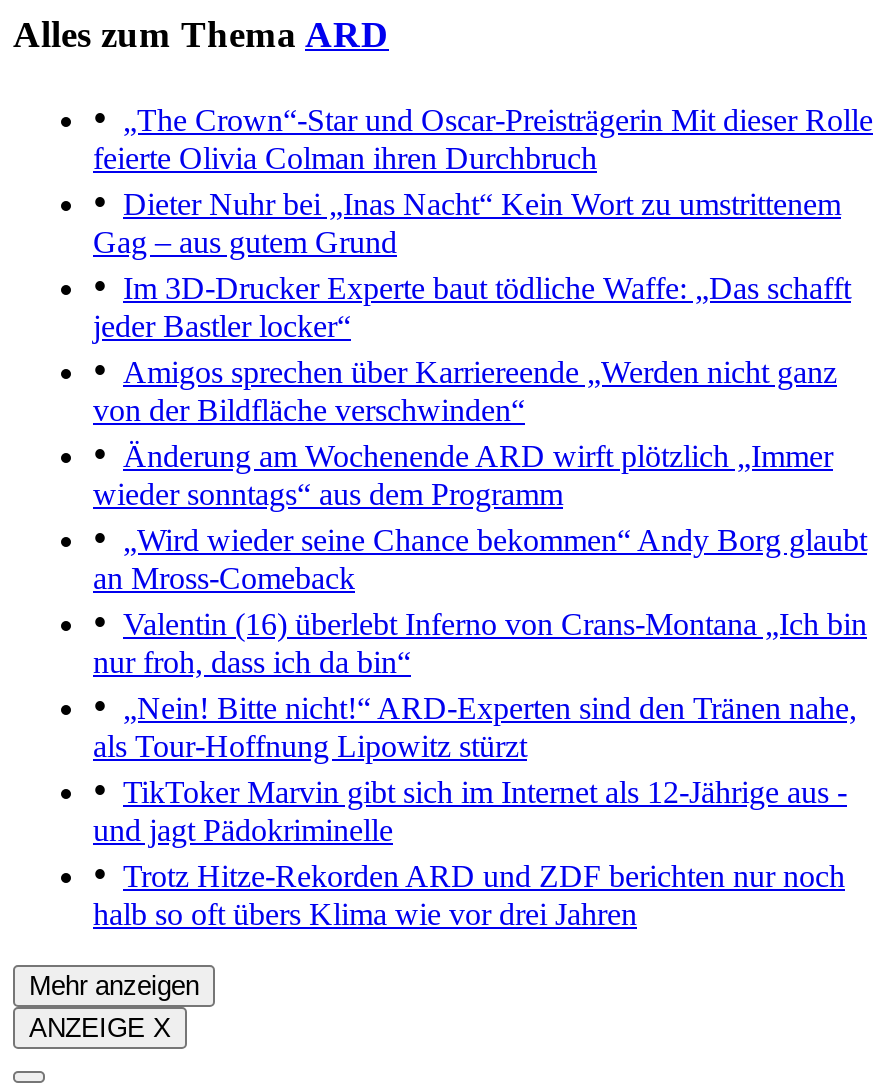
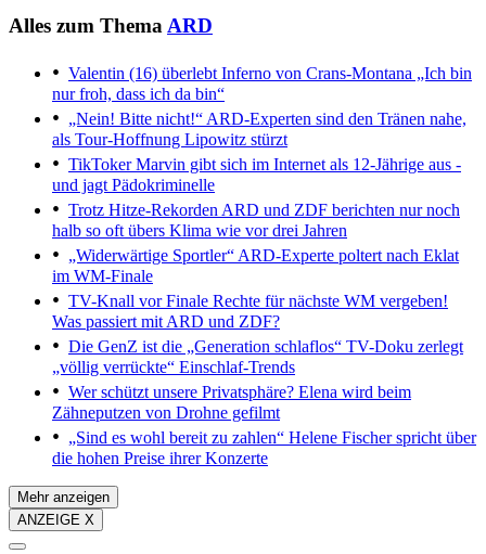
[93,104,873,596] „The Crown“-Star und Oscar-Preisträgerin Mit dieser Rolle | feierte Olivia Colman ihren Durchbruch | Dieter Nuhr bei „Inas Nacht“Kein Wort zu umstrittenem | Gag – aus gutem Grund | Im 3D-Drucker Experte baut tödliche Waffe: „Das schafft | jeder Bastler locker“ | Amigos sprechen über Karriereende „Werden nicht ganz | von der Bildfläche verschwinden“ | Änderung am Wochenende ARD wirft plötzlich „Immer | wieder sonntags“ aus dem Programm | „Wird wieder seine Chance bekommen“Andy Borg glaubt | an Mross-Comeback -> none
moved [93,608,867,932] -> [52,63,472,239]: Valentin (16) überlebt Inferno von Crans-Montana „Ich bin | nur froh, dass ich da bin“ | „Nein! Bitte nicht!“ ARD-Experten sind den Tränen nahe, | als Tour-Hoffnung Lipowitz stürzt | TikToker Marvin gibt sich im Internet als 12-Jährige aus - | und jagt Pädokriminelle | Trotz Hitze-Rekorden ARD und ZDF berichten nur noch | halb so oft übers Klima wie vor drei Jahren
none -> [52,246,476,467] „Widerwärtige Sportler“ARD-Experte poltert nach Eklat | im WM-Finale | TV-Knall vor Finale Rechte für nächste WM vergeben! | Was passiert mit ARD und ZDF? | Die GenZ ist die „Generation schlaflos“TV-Doku zerlegt | „völlig verrückte“ Einschlaf-Trends | Wer schützt unsere Privatsphäre? Elena wird beim | Zähneputzen von Drohne gefilmt | „Sind es wohl bereit zu zahlen“Helene Fischer spricht über | die hohen Preise ihrer Konzerte

